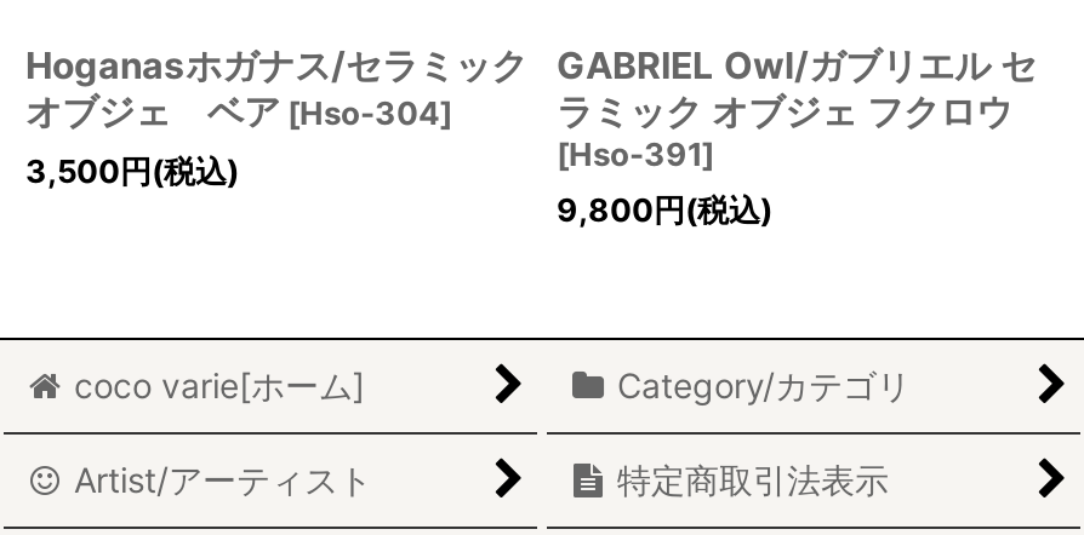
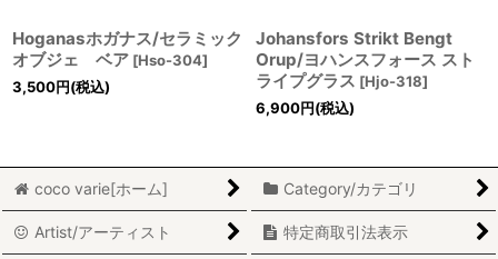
[557,42,1037,228] GABRIEL Owl/ガブリエル セ | ラミック オブジェ フクロウ | [Hso-391] | 9,800円(税込) -> [256,28,475,116] Johansfors Strikt Bengt | Orup/ヨハンスフォース スト | ライプグラス [Hjo-318] | 6,900円(税込)

